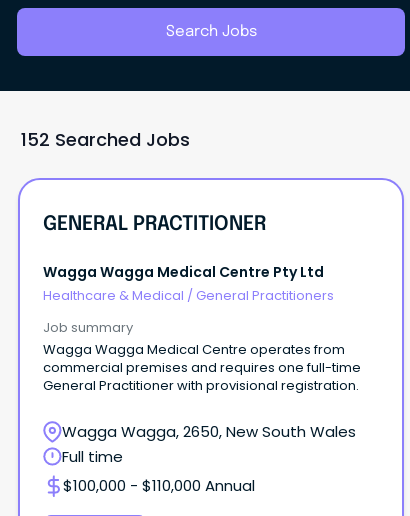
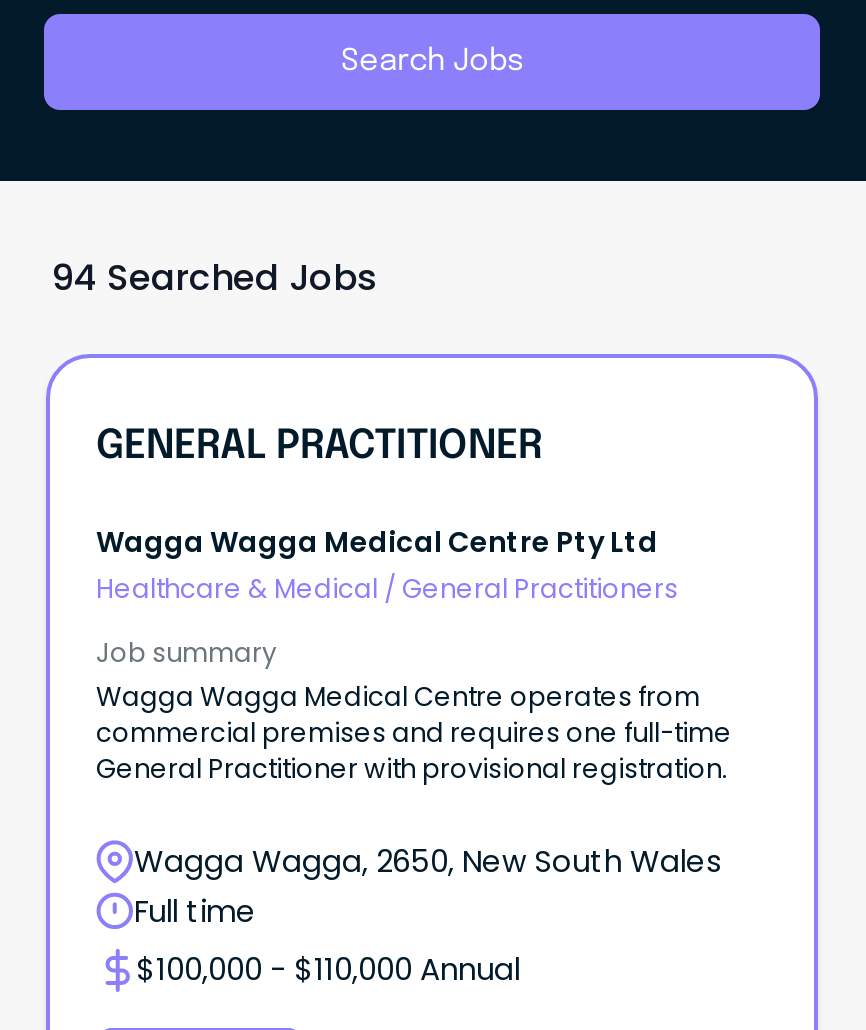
[20,127,189,152] 152 Searched Jobs -> [51,252,377,302] 94 Searched Jobs

